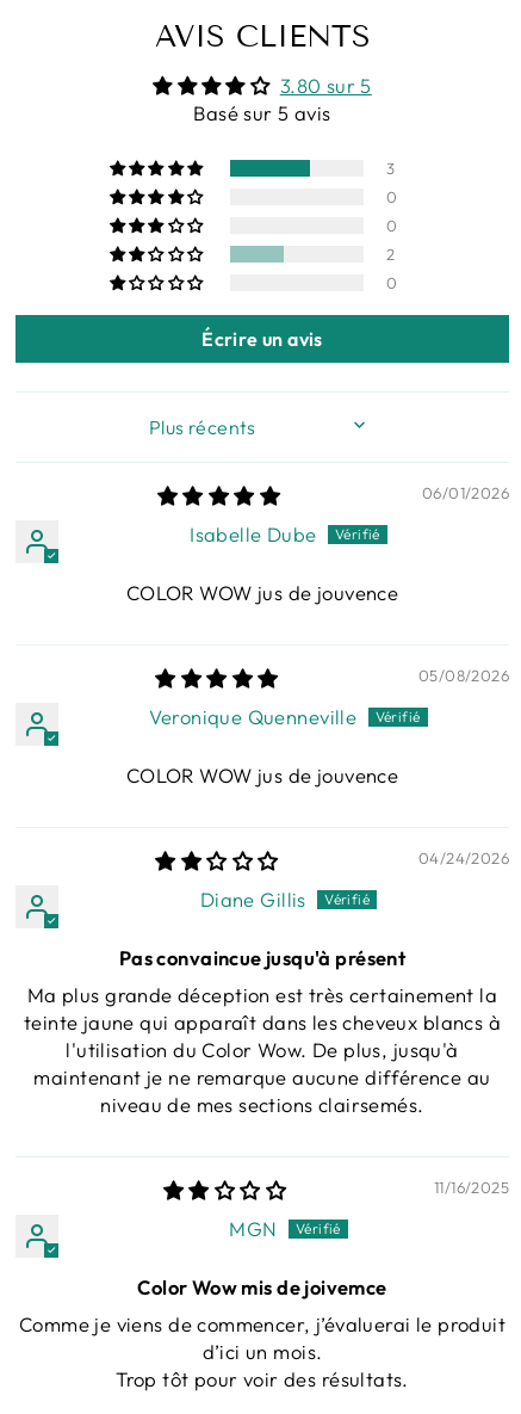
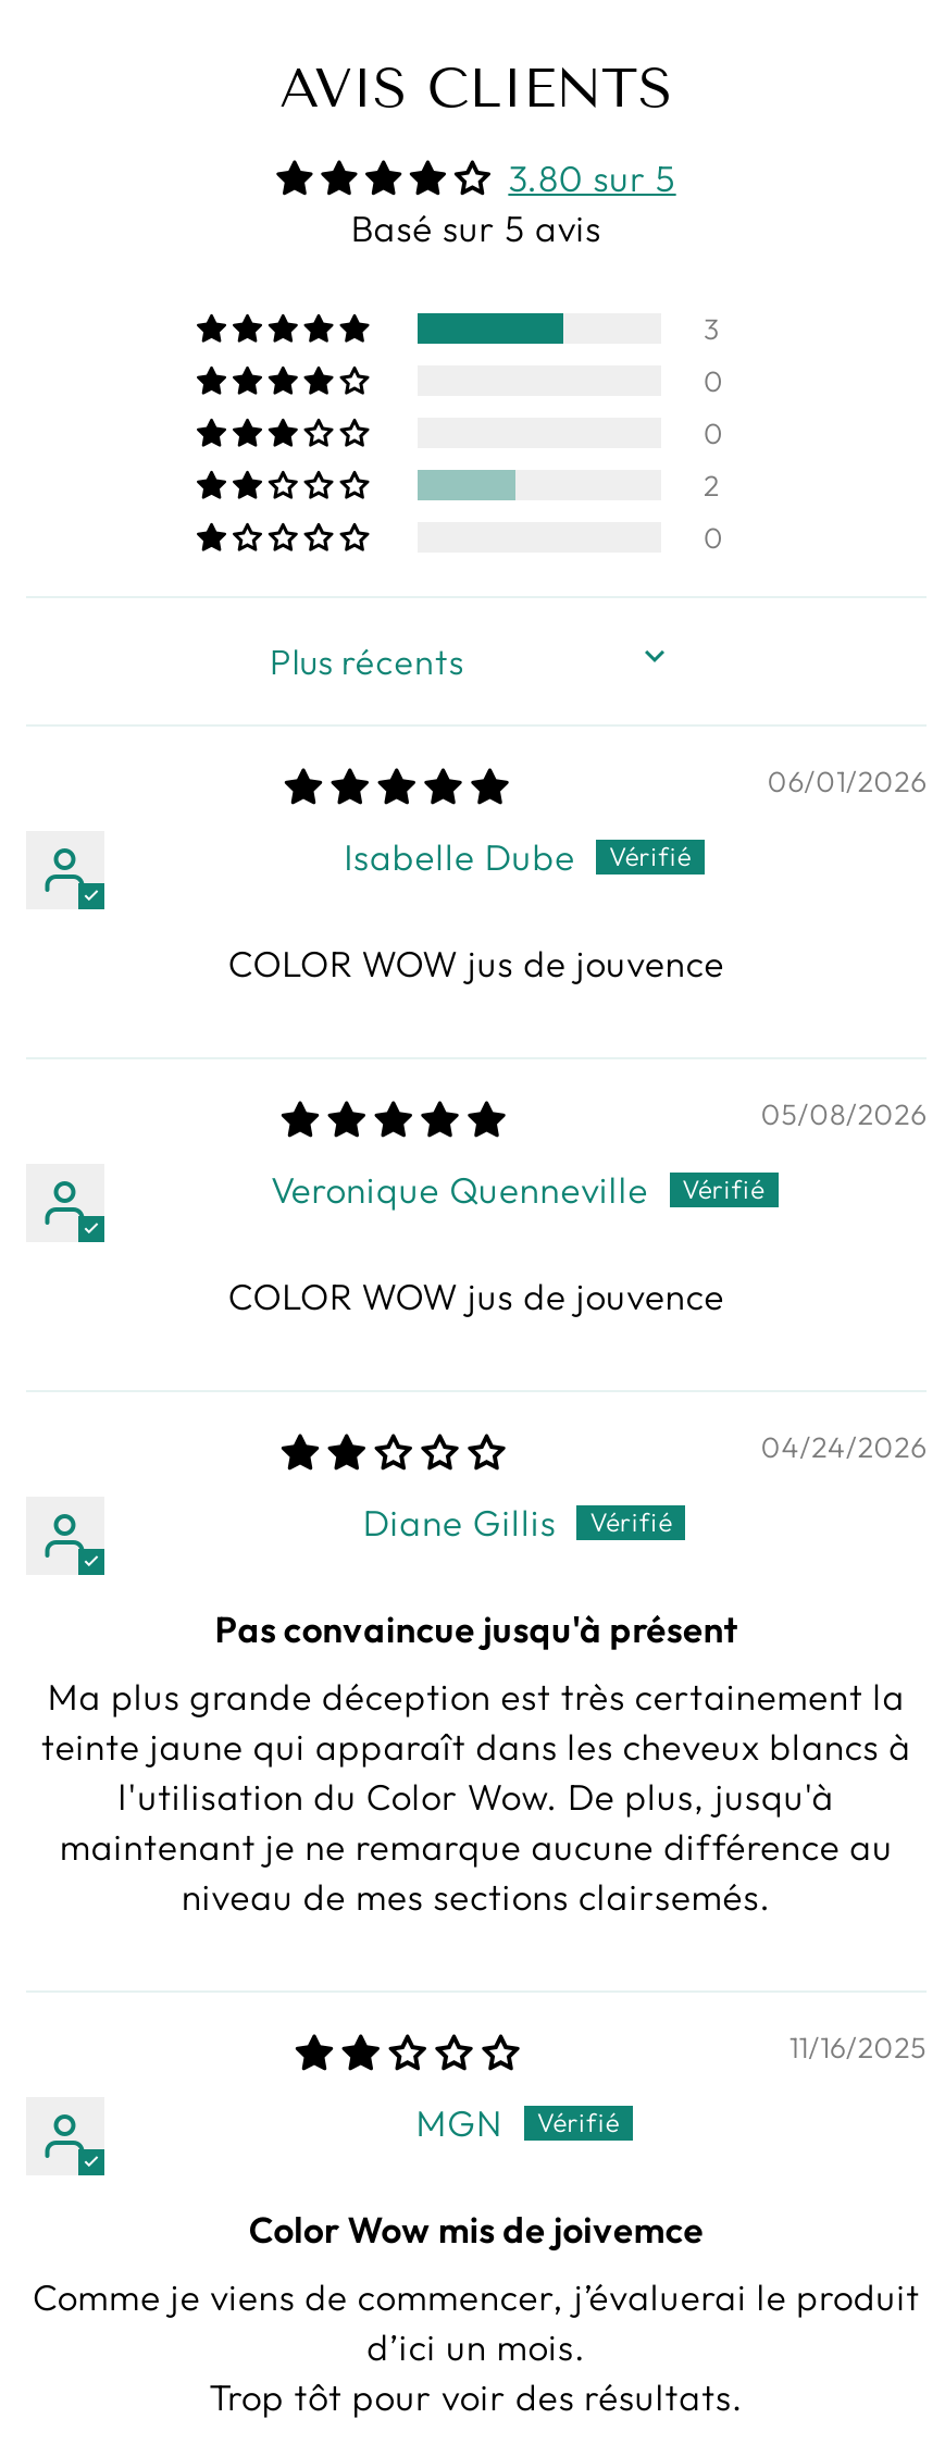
[202,327,323,351] Écrire un avis -> none

